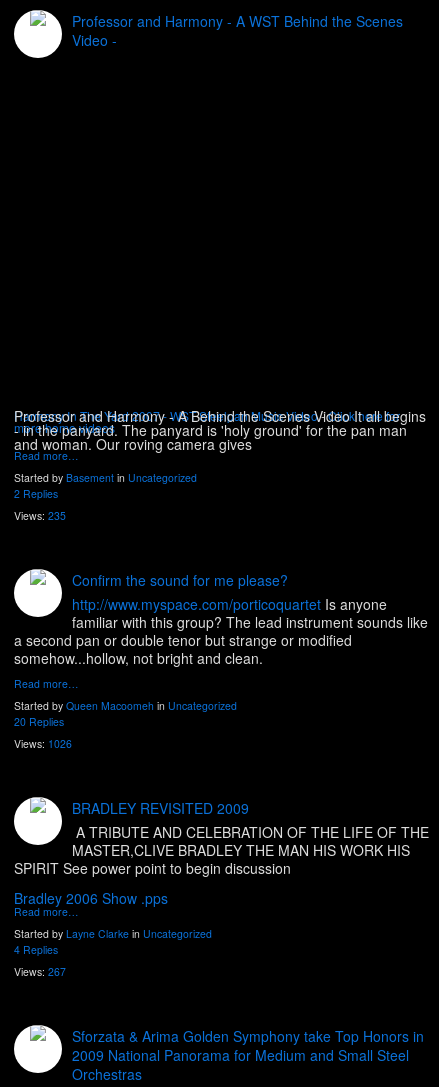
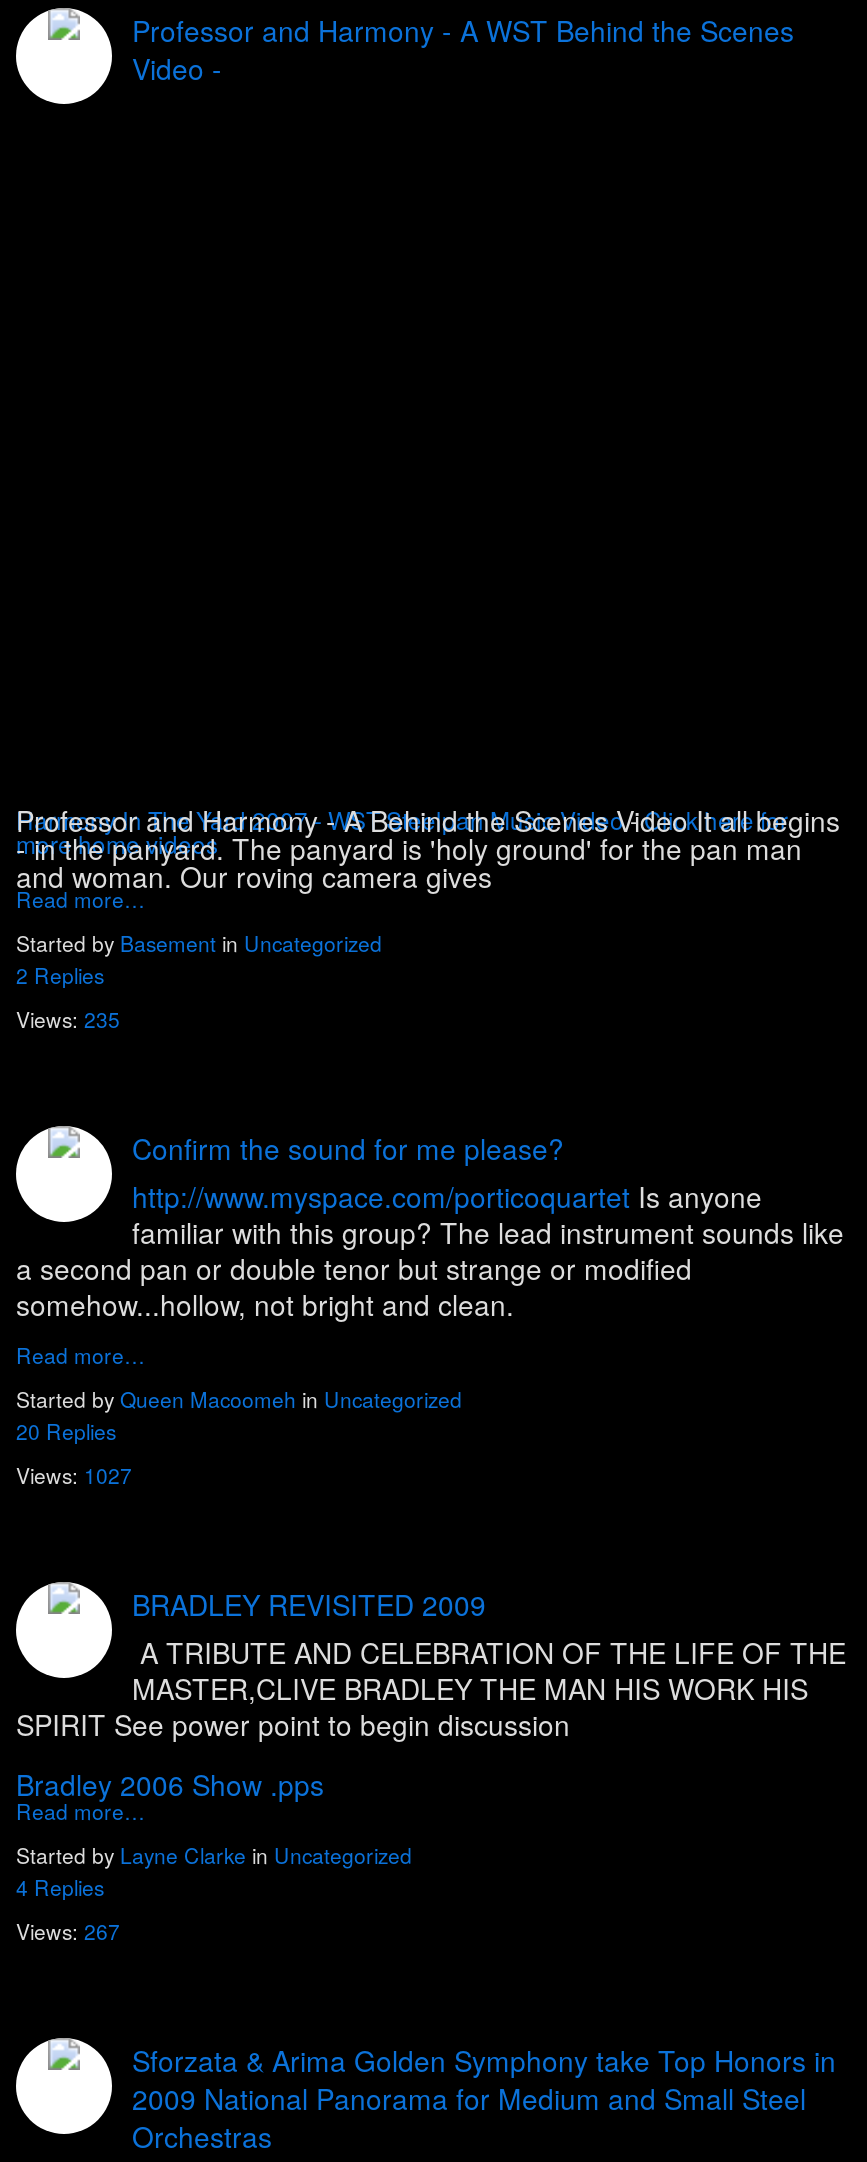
[14,736,72,751] Views: 1026 -> [16,1459,132,1489] Views: 1027

